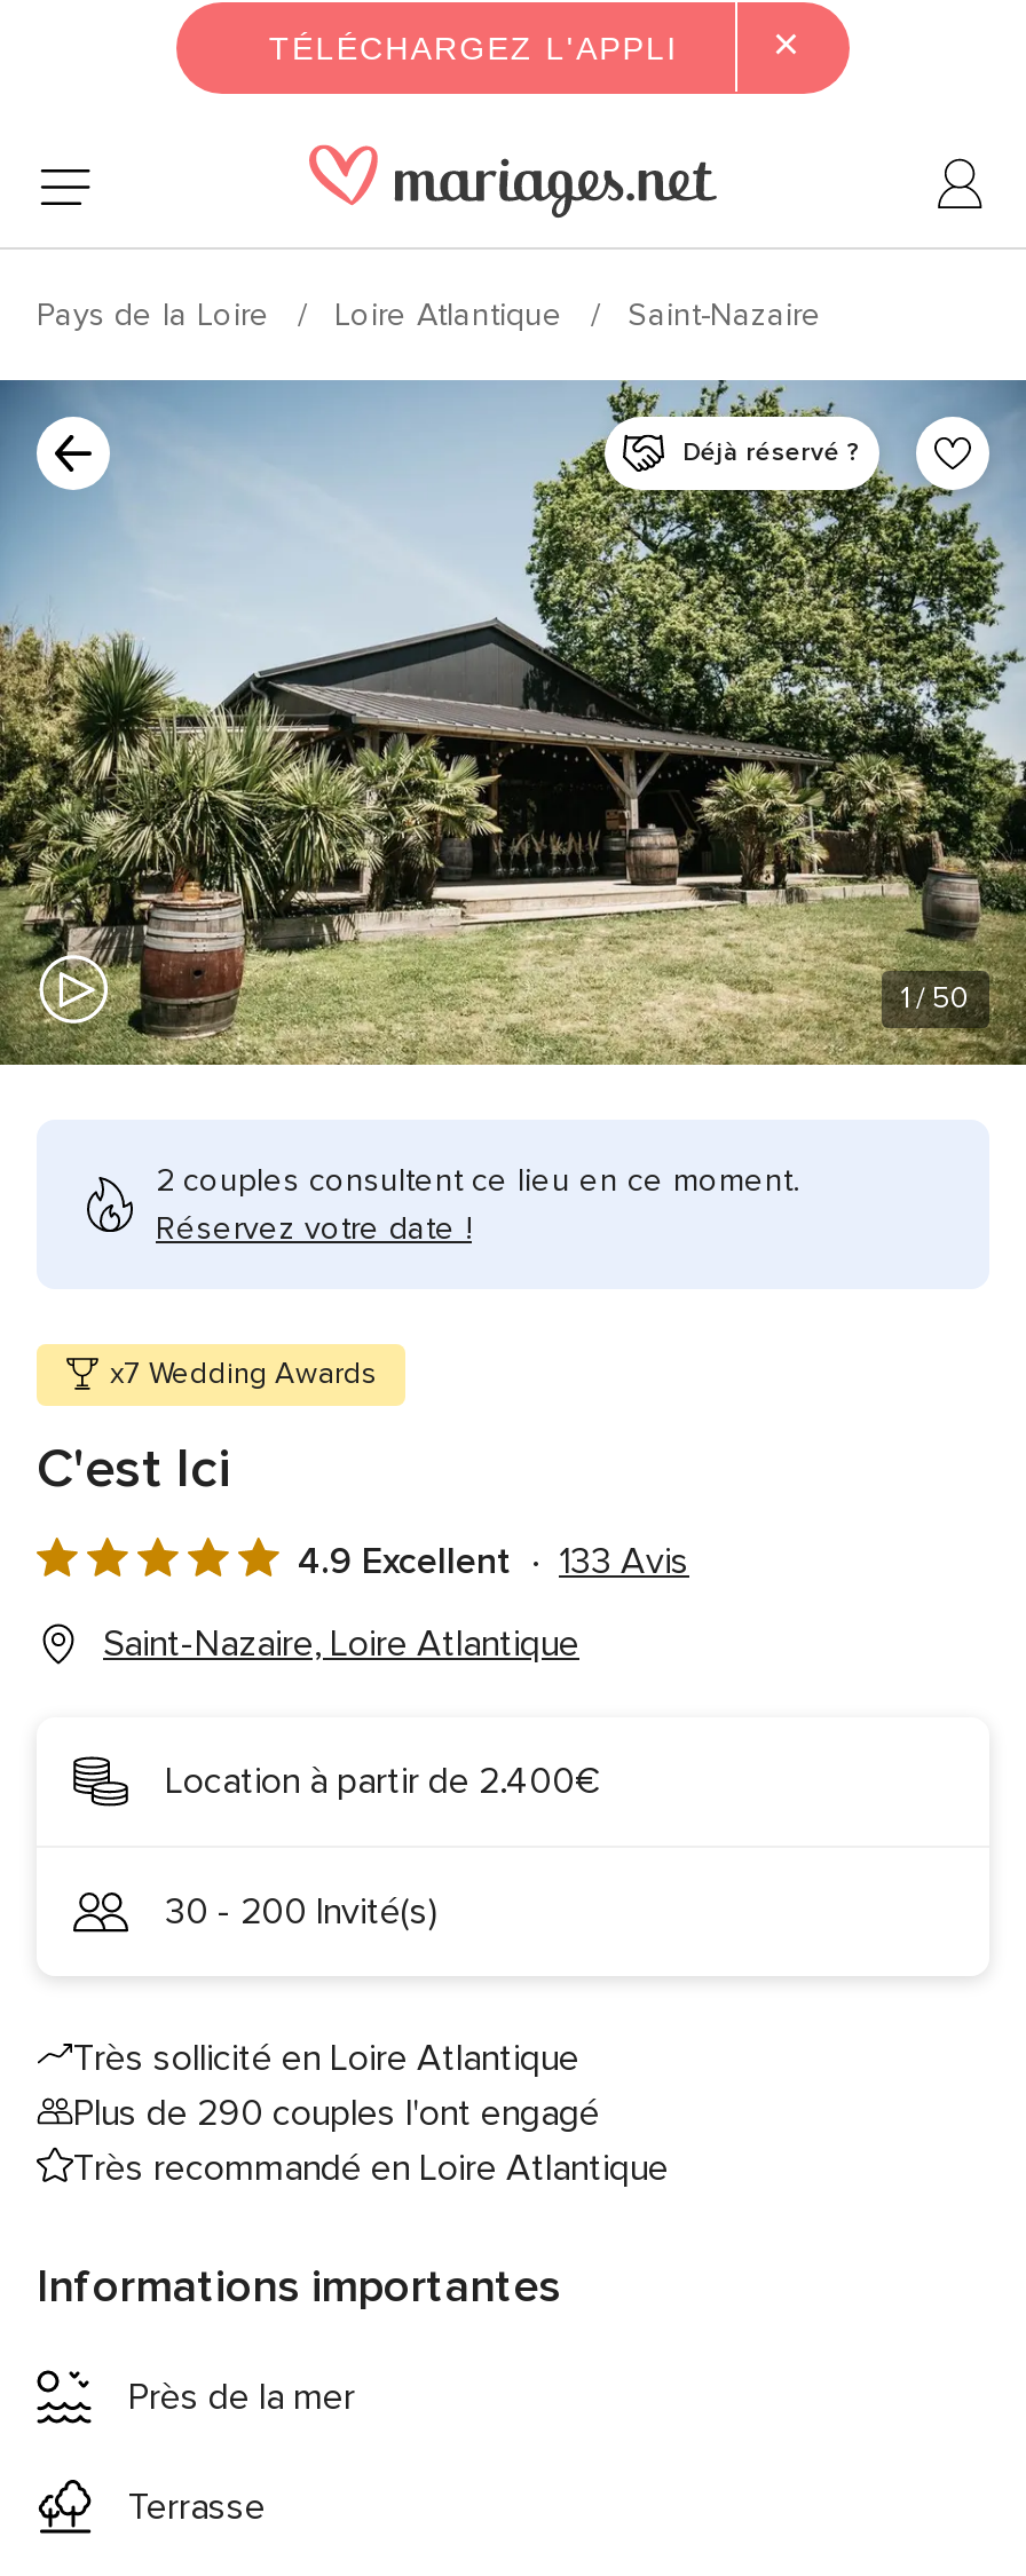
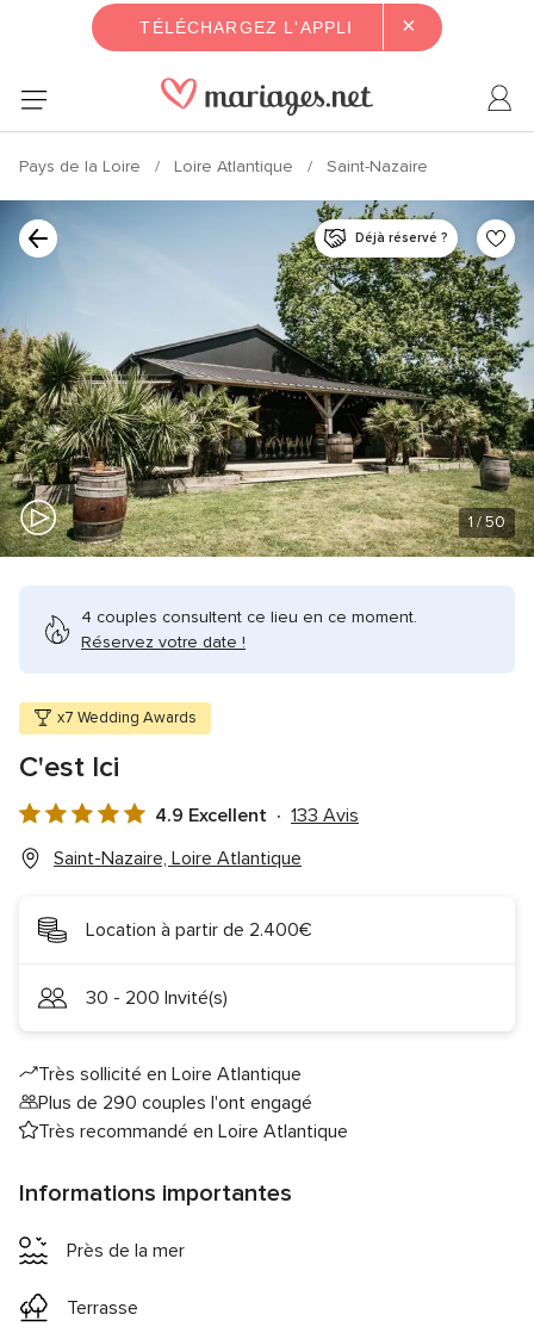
[156,1161,799,1200] 2 couples consultent ce lieu en ce moment. -> [81,607,417,627] 4 couples consultent ce lieu en ce moment.

